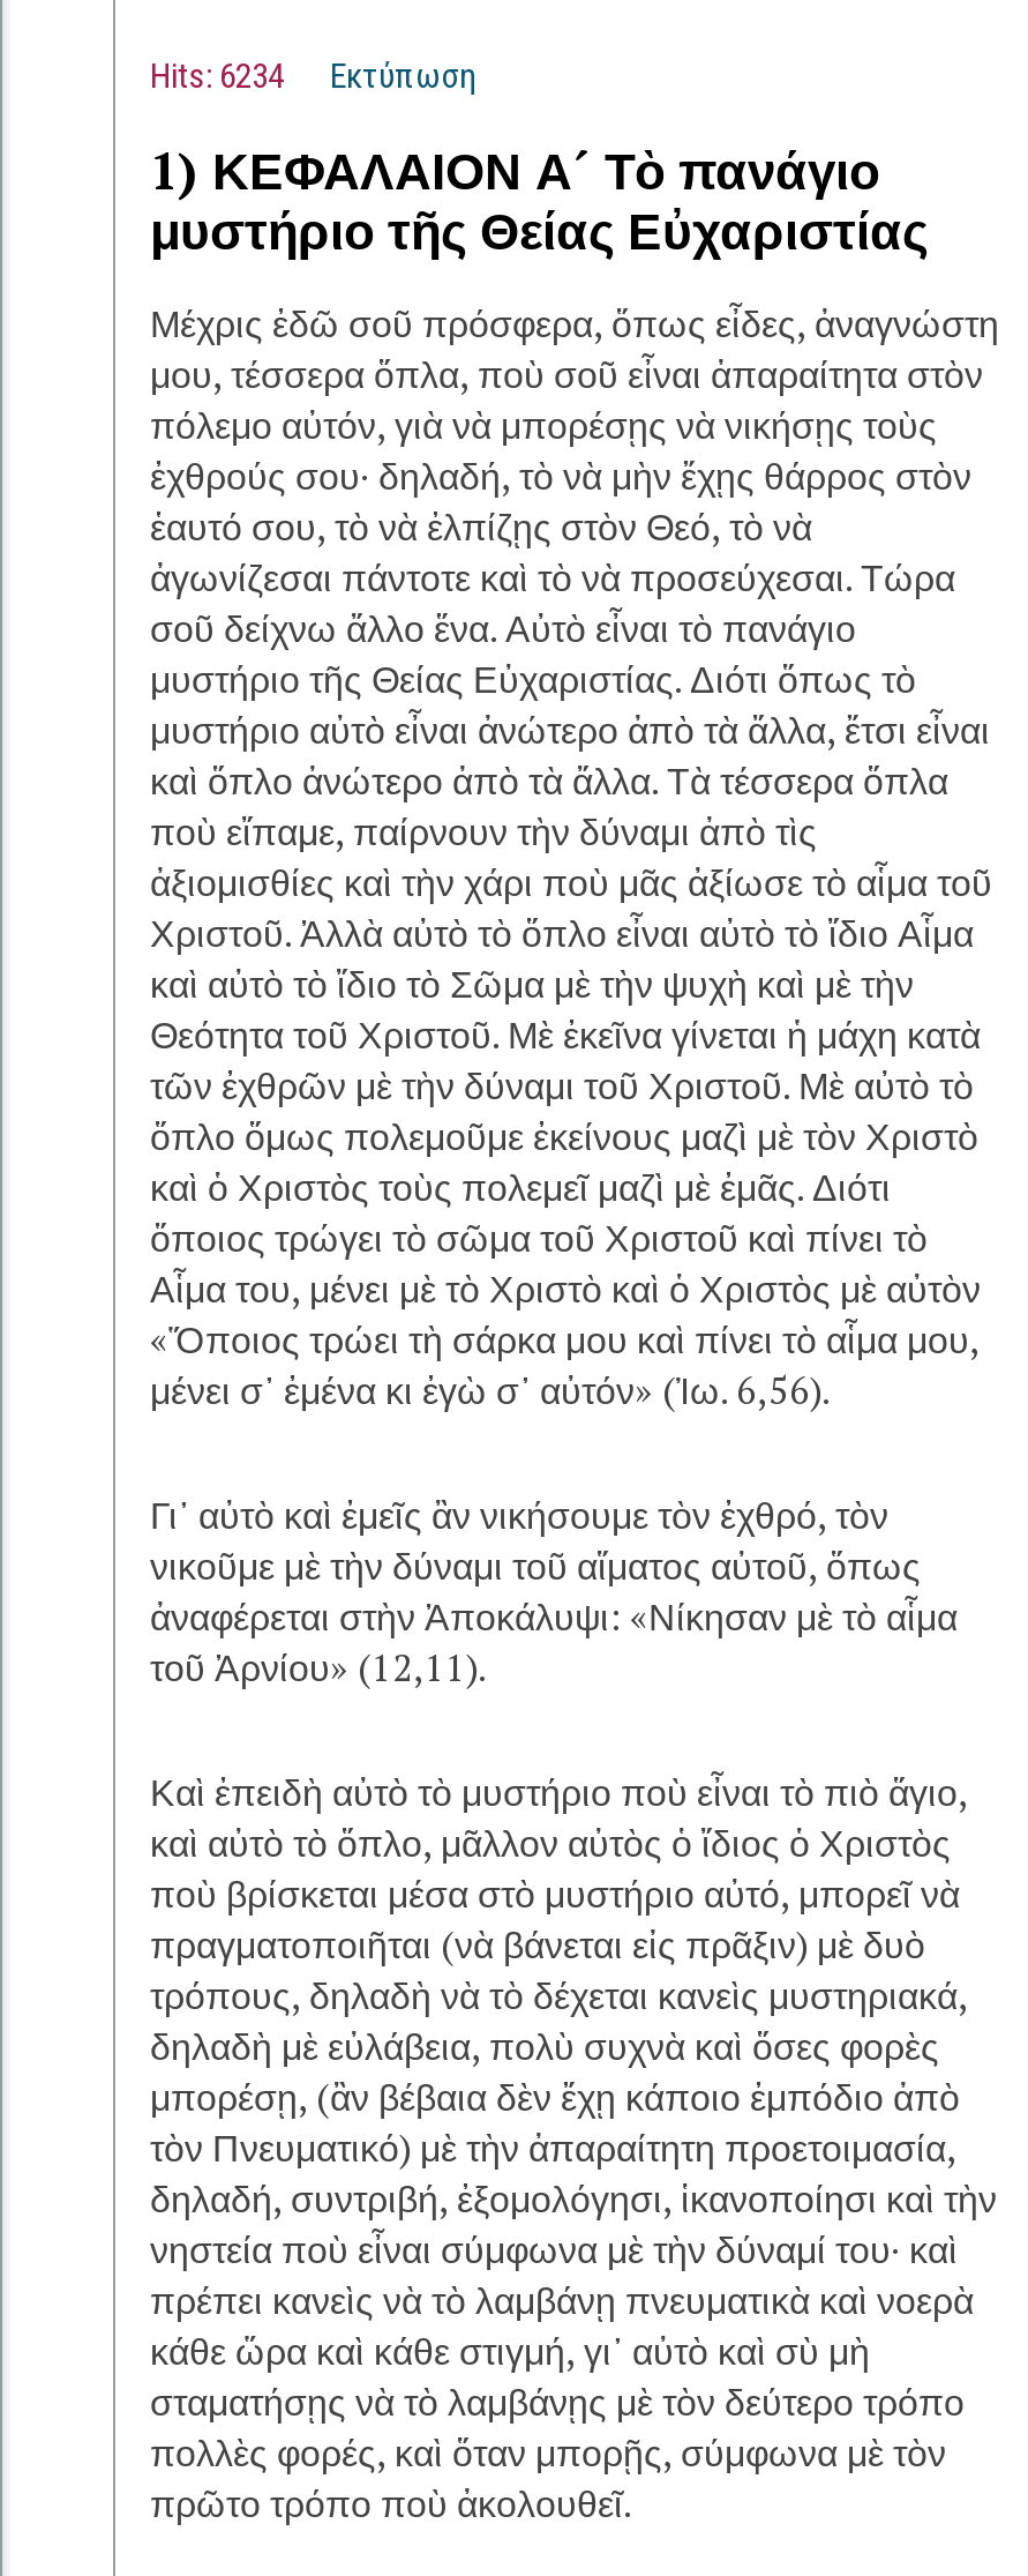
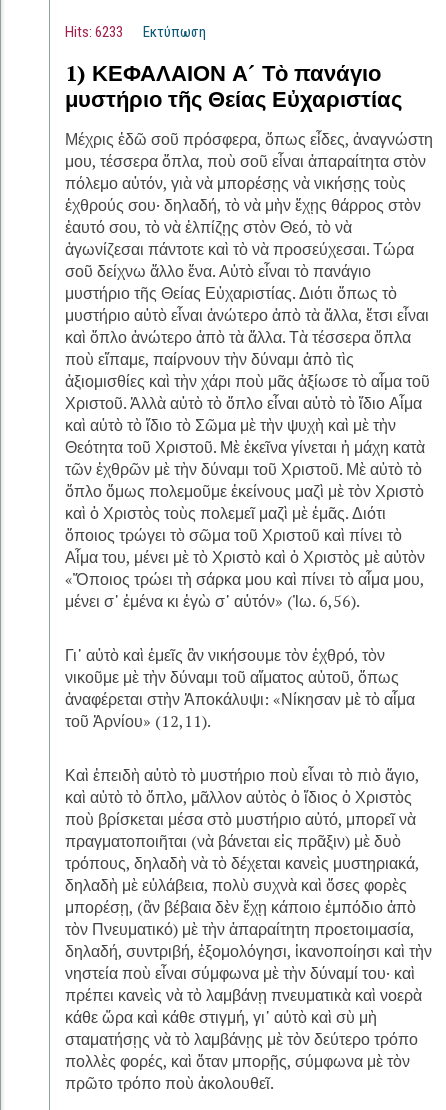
[150,55,475,97] Hits: 6234 Εκτύπωση -> [65,23,206,41] Hits: 6233 Εκτύπωση

